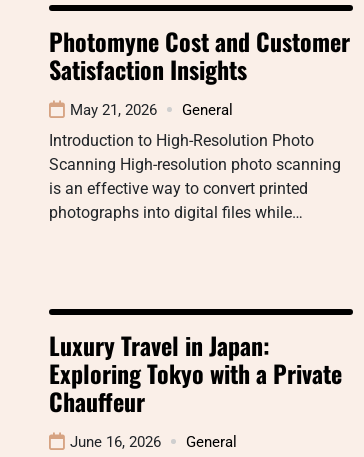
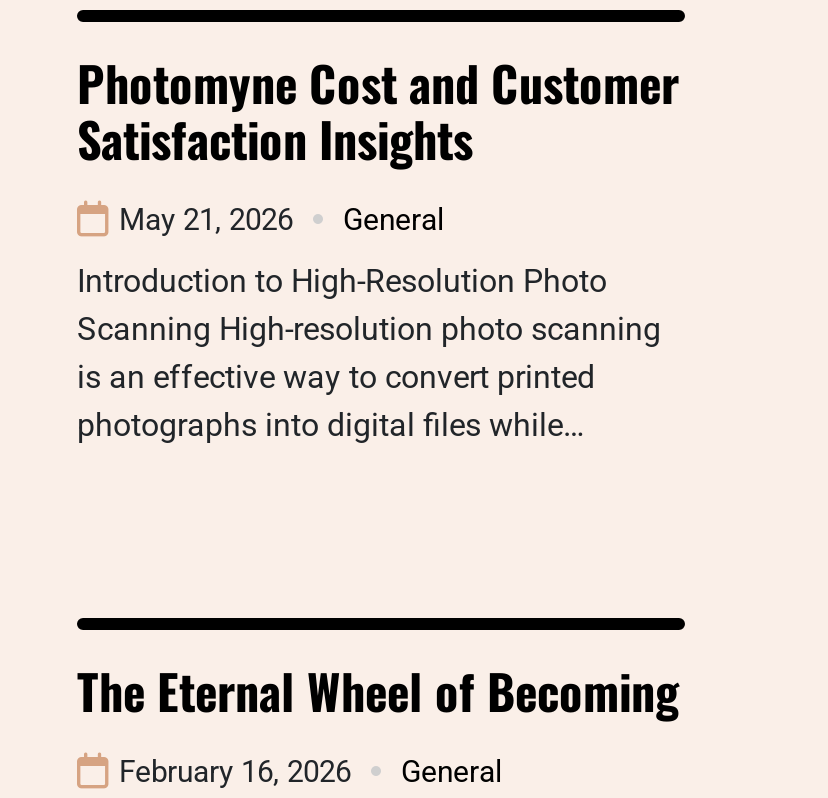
[49,326,342,450] Luxury Travel in Japan: | Exploring Tokyo with a Private | Chauffeur | June 16, 2026 -> [77,653,679,789] The Eternal Wheel of Becoming | February 16, 2026

